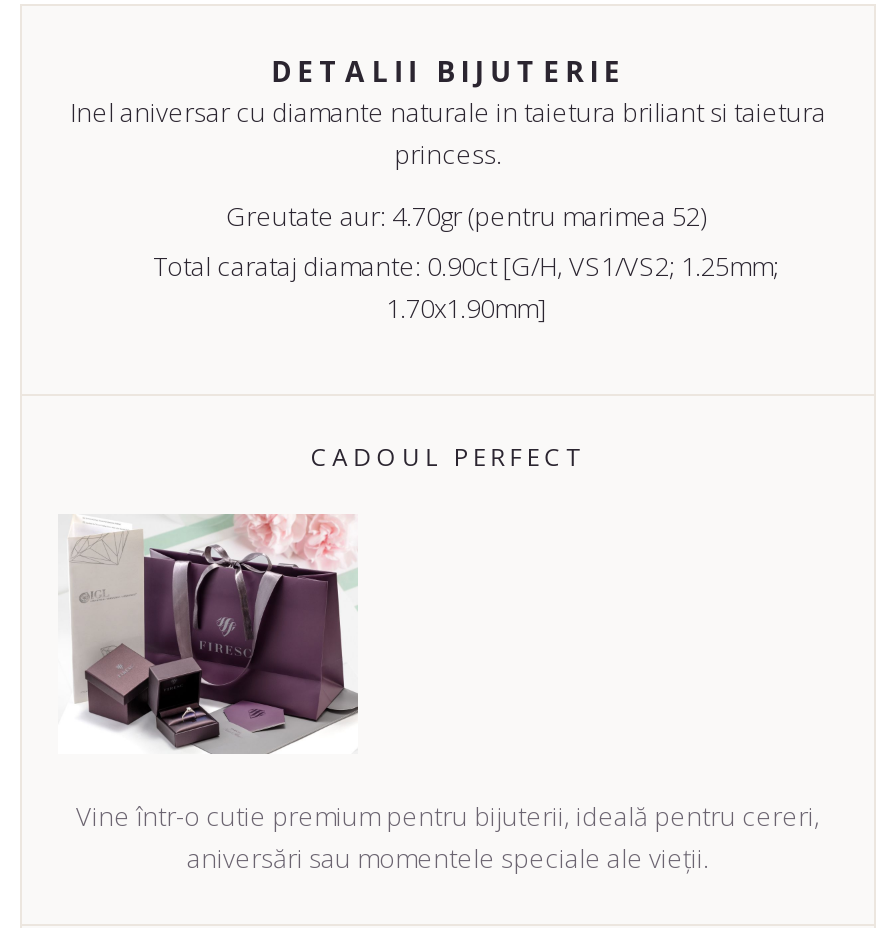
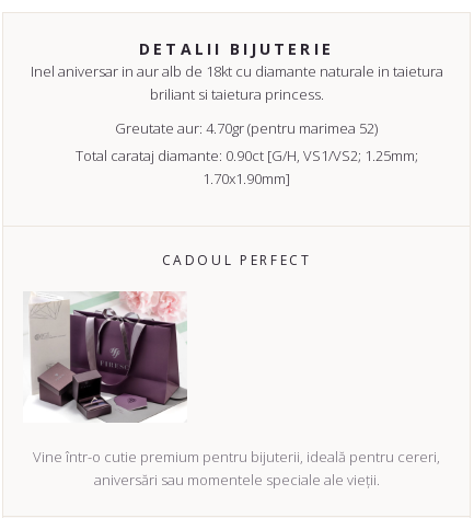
[70,94,826,172] Inel aniversar cu diamante naturale in taietura briliant si taietura | princess. -> [30,62,443,104] Inel aniversar in aur alb de 18kt cu diamante naturale in taietura | briliant si taietura princess.

